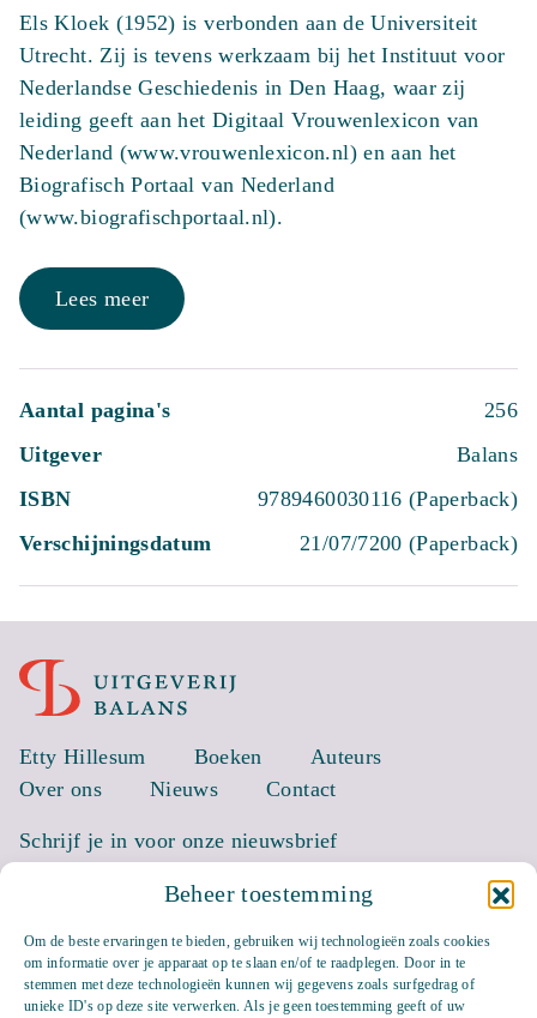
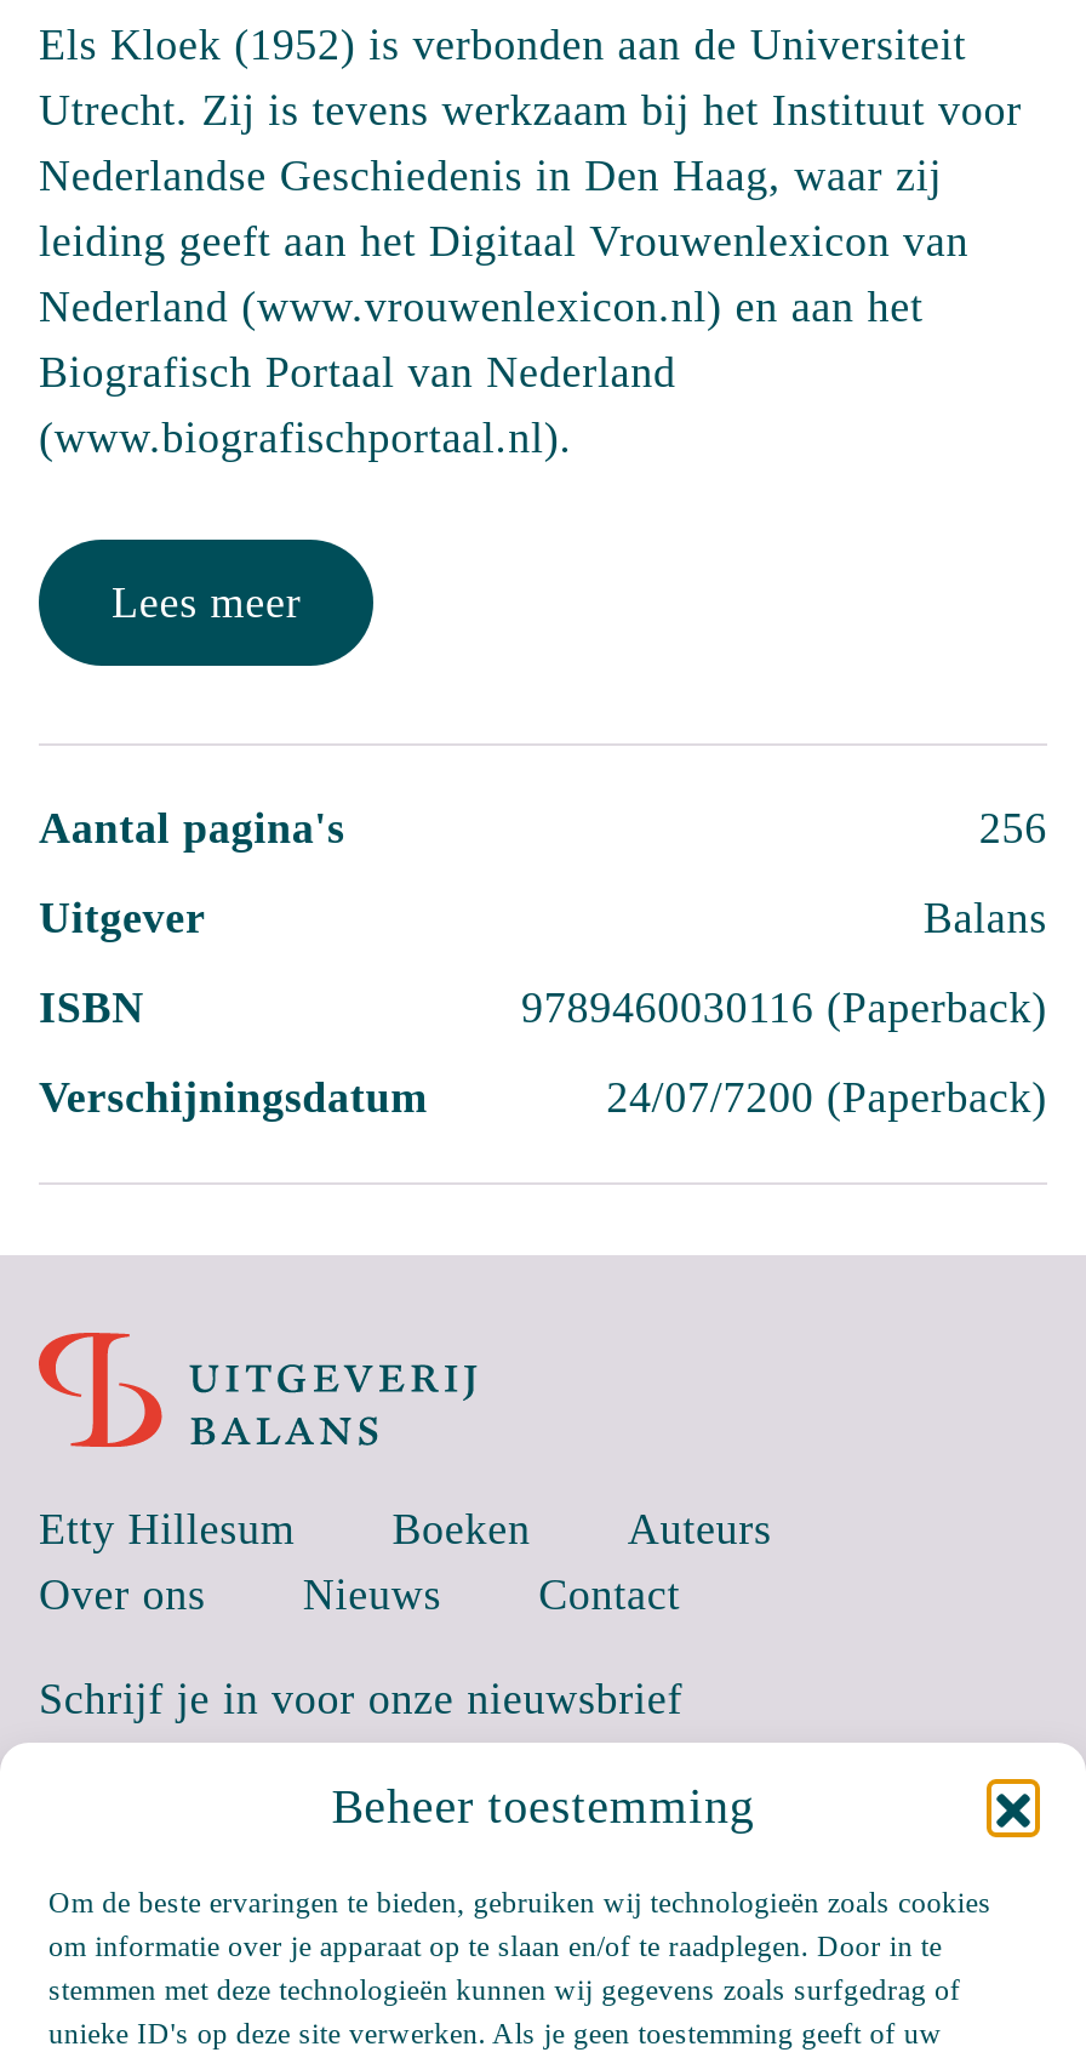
[300,531,518,555] 21/07/7200 (Paperback) -> [606,1074,1047,1122] 24/07/7200 (Paperback)

